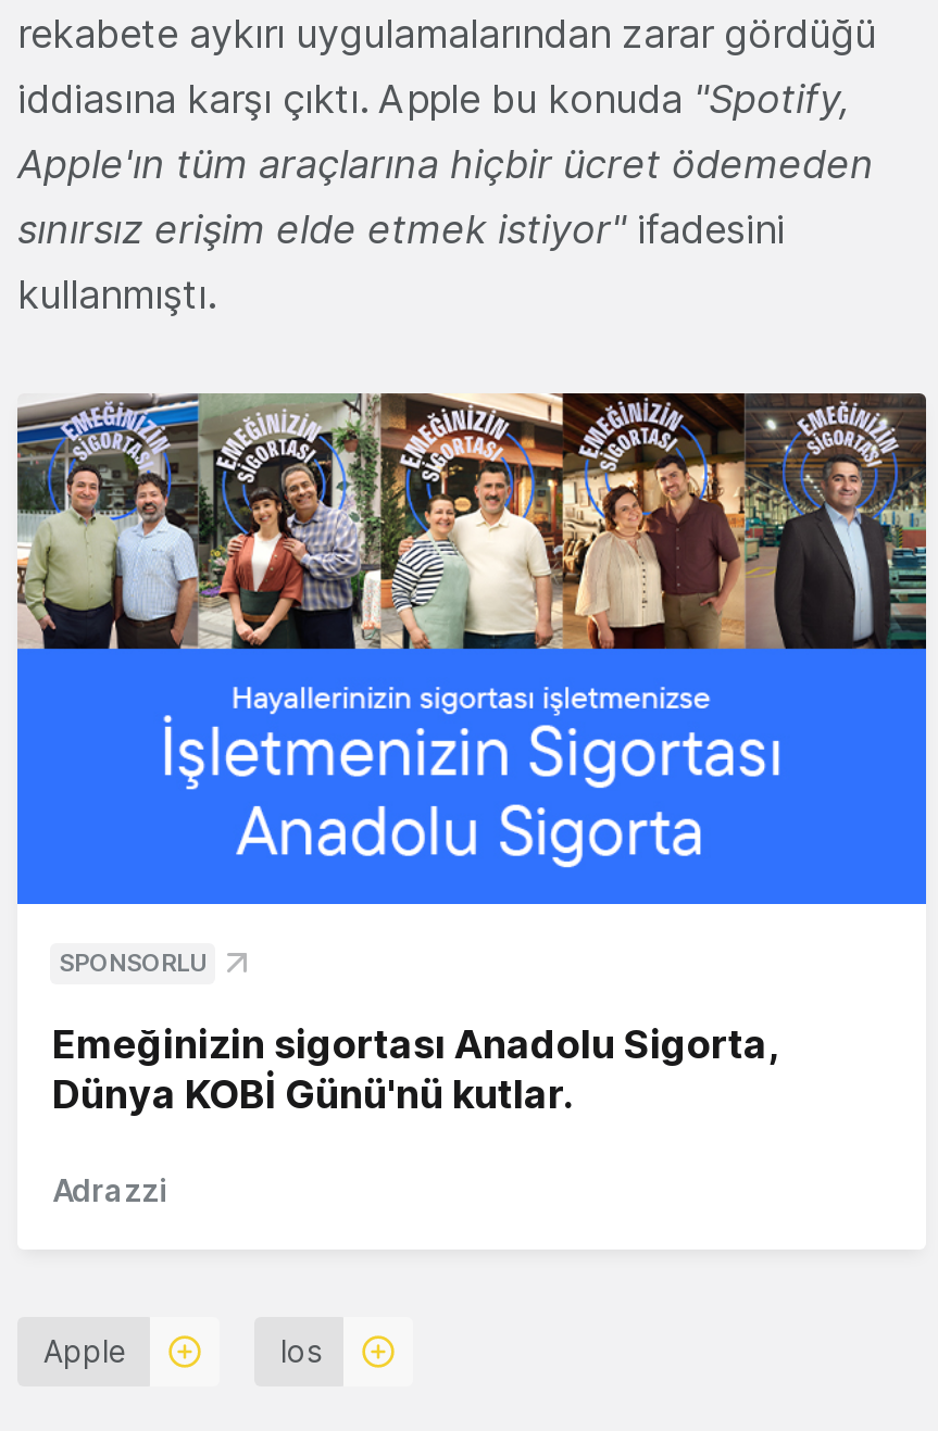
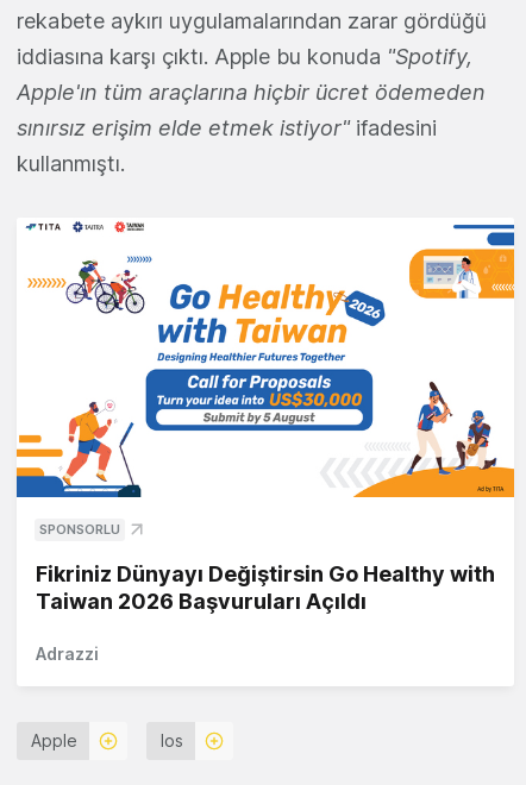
[15,391,928,906] [image] -> [15,218,515,498] [image]
[52,1022,776,1117] Emeğinizin sigortası Anadolu Sigorta, | Dünya KOBİ Günü'nü kutlar. -> [36,562,495,614] Fikriniz Dünyayı Değiştirsin Go Healthy with | Taiwan 2026 Başvuruları Açıldı

